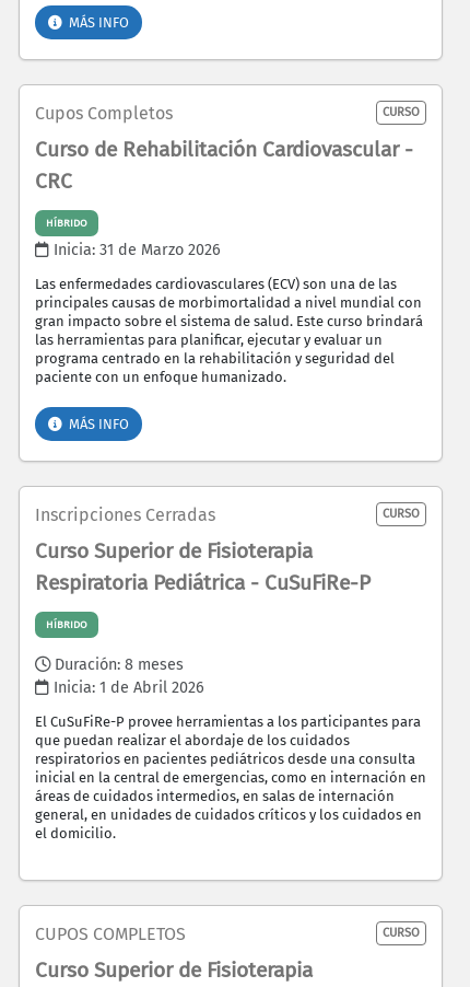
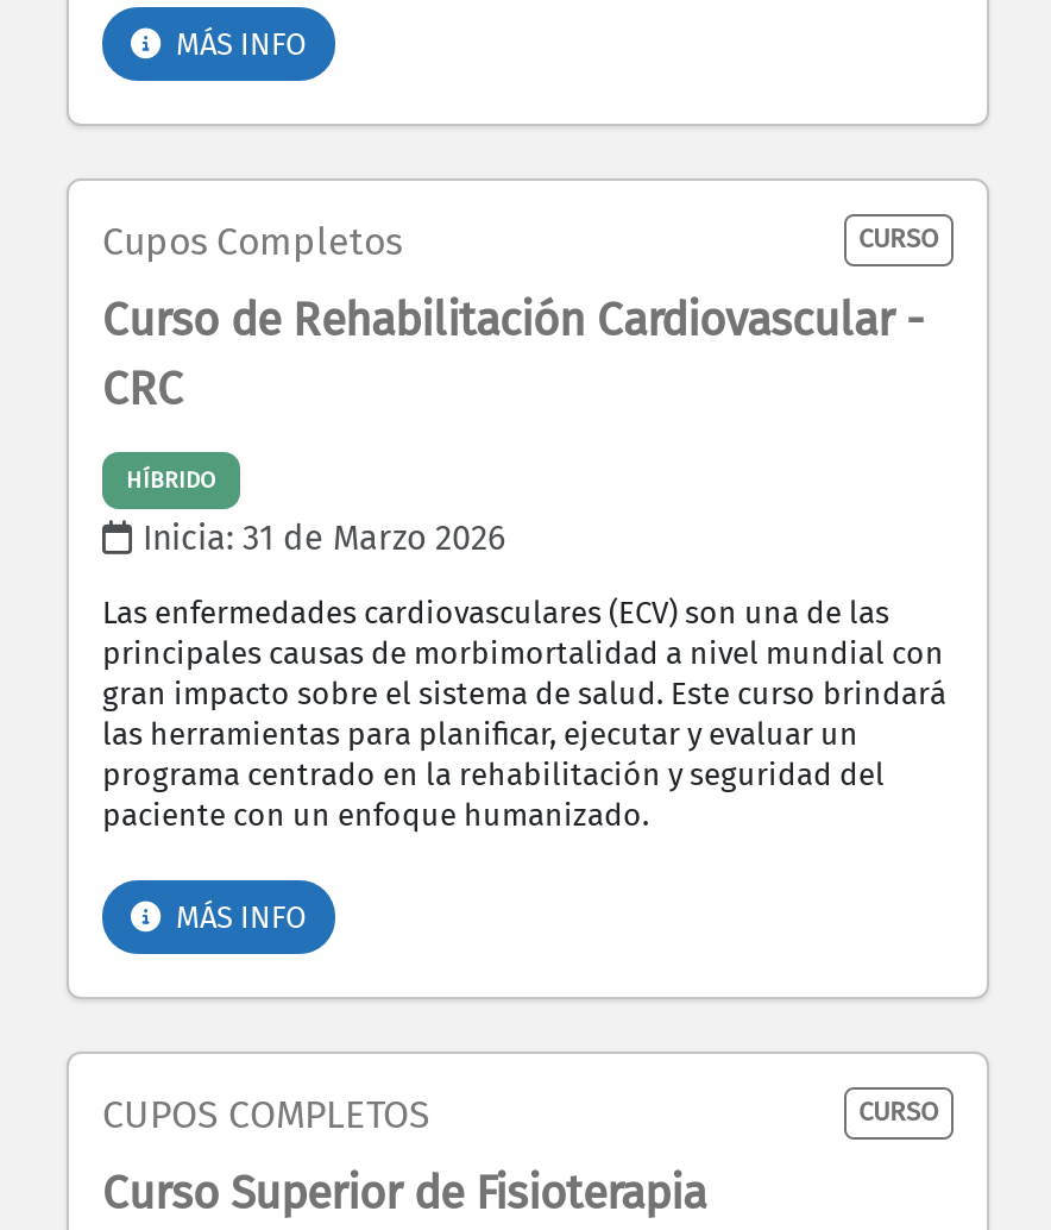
[35,505,426,842] Inscripciones Cerradas | CURSO | Curso Superior de Fisioterapia | Respiratoria Pediátrica - CuSuFiRe-P | HÍBRIDO | Duración: 8 meses | Inicia: 1 de Abril 2026 | El CuSuFiRe-P provee herramientas a los participantes para | que puedan realizar el abordaje de los cuidados | respiratorios en pacientes pediátricos desde una consulta | inicial en la central de emergencias, como en internación en | áreas de cuidados intermedios, en salas de internación | general, en unidades de cuidados críticos y los cuidados en | el domicilio. -> none

